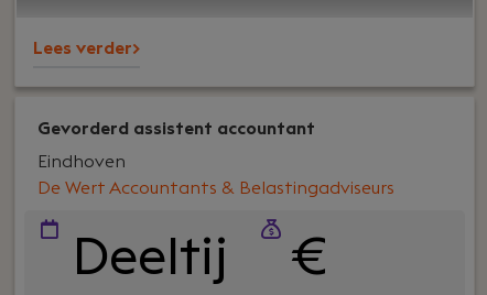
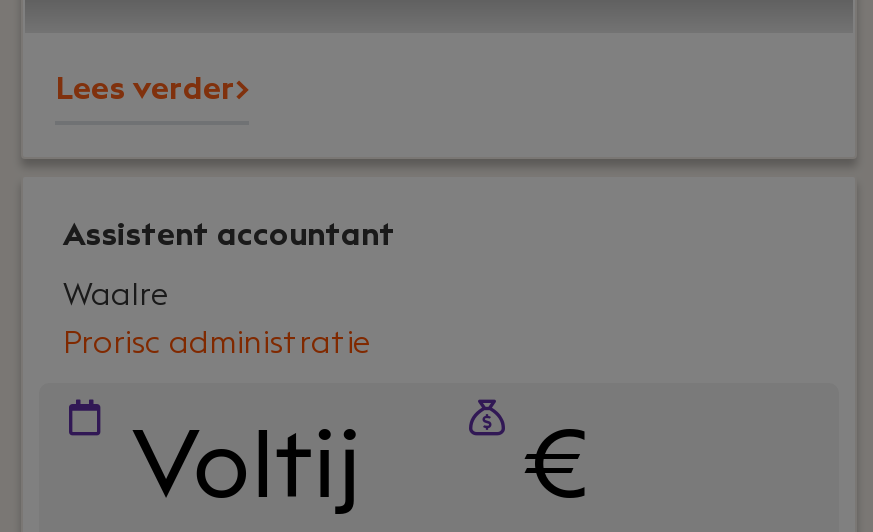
[37,120,315,138] Gevorderd assistent accountant -> [63,219,395,251] Assistent accountant
[37,153,126,171] Eindhoven -> [63,279,169,311] Waalre
[37,179,394,197] De Wert Accountants & Belastingadviseurs -> [63,327,371,359] Prorisc administratie
[72,232,228,284] Deeltij -> [133,421,363,515] Voltij

